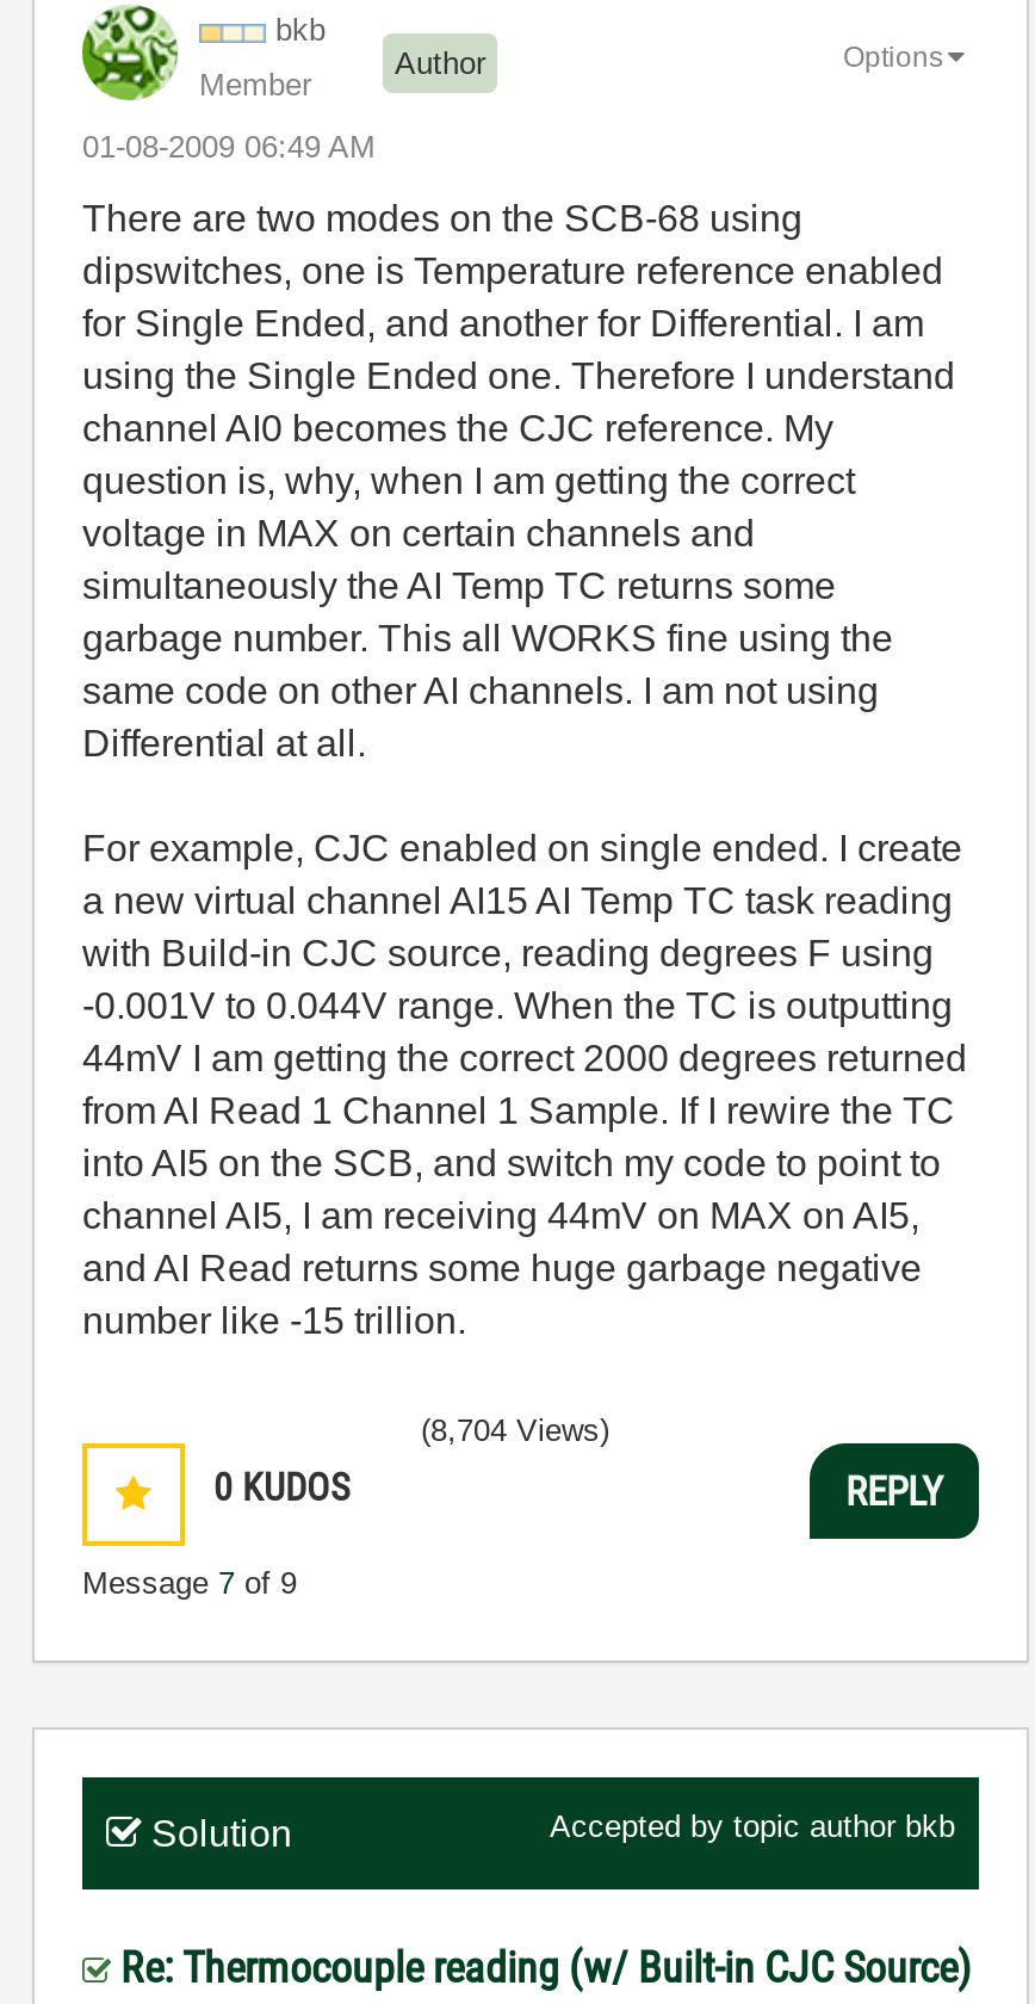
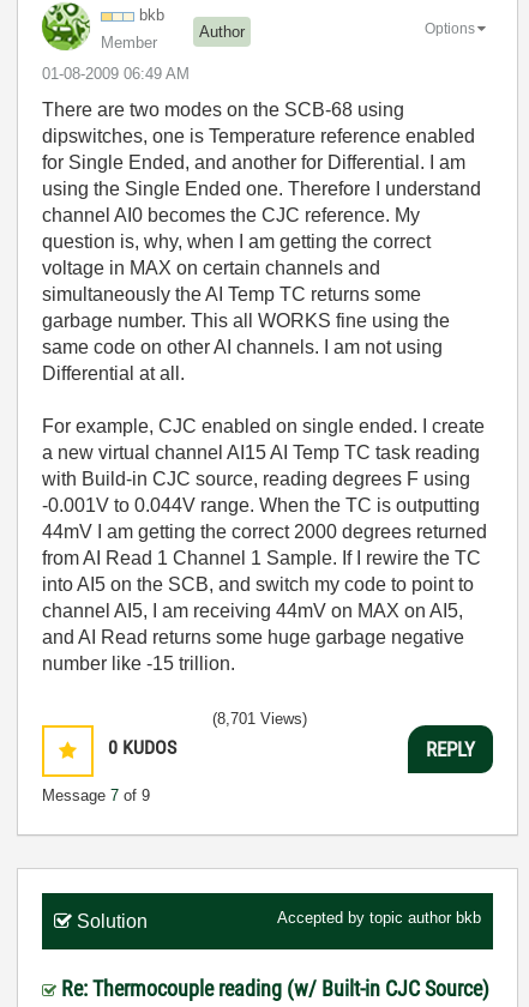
[421,1412,609,1448] (8,704 Views) -> [212,710,307,728] (8,701 Views)

